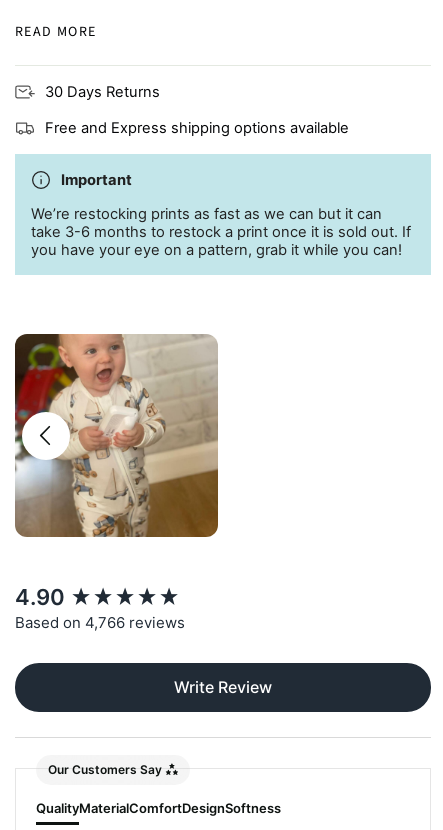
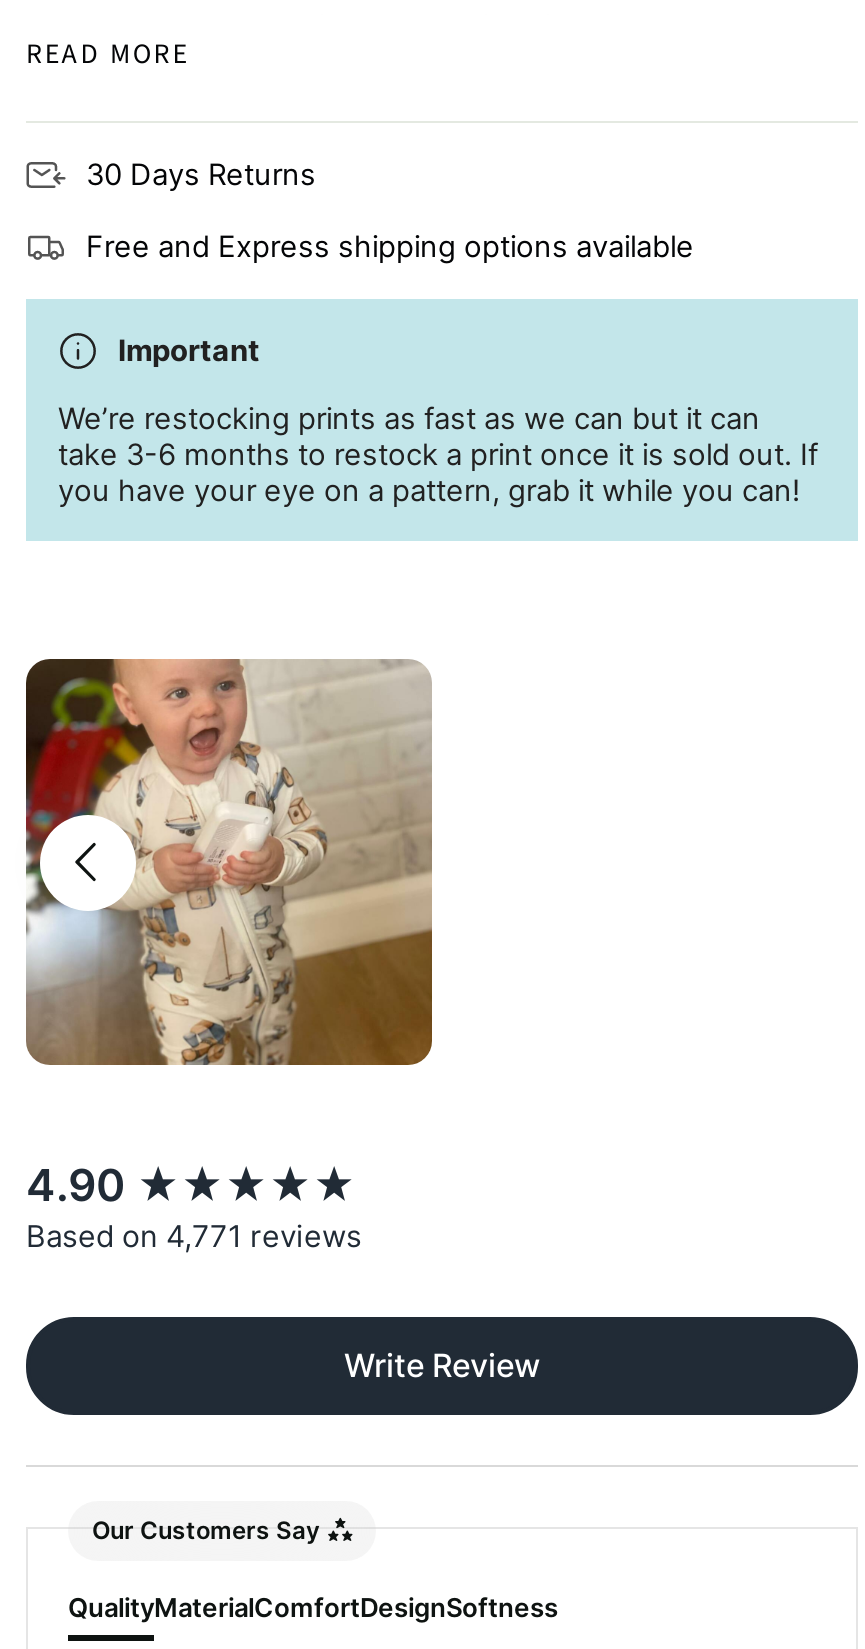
[15,613,185,632] Based on 4,766 reviews -> [26,1217,362,1255] Based on 4,771 reviews

